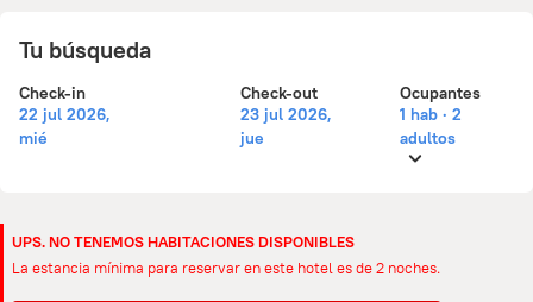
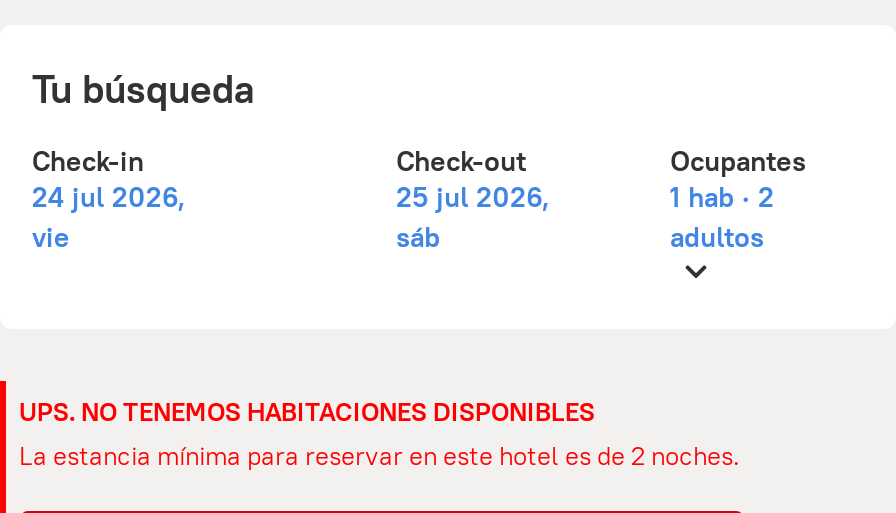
[19,103,111,149] 22 jul 2026, | mié -> [32,179,186,255] 24 jul 2026, | vie
[240,103,332,149] 23 jul 2026, | jue -> [396,179,550,255] 25 jul 2026, | sáb

